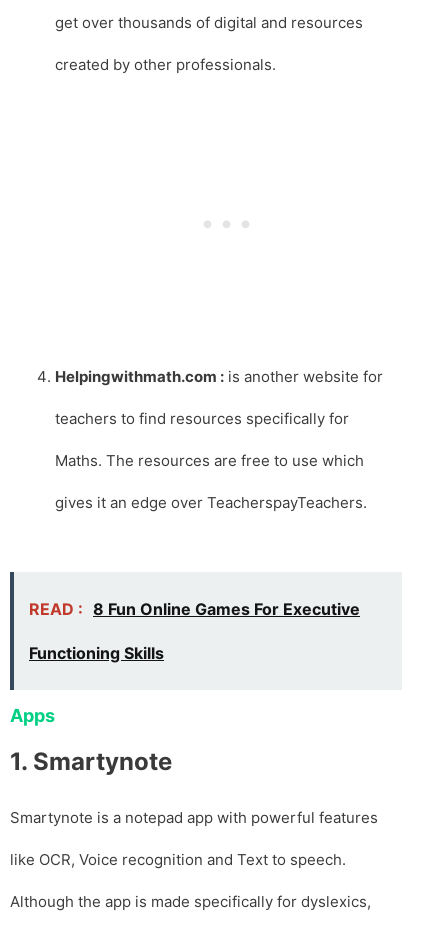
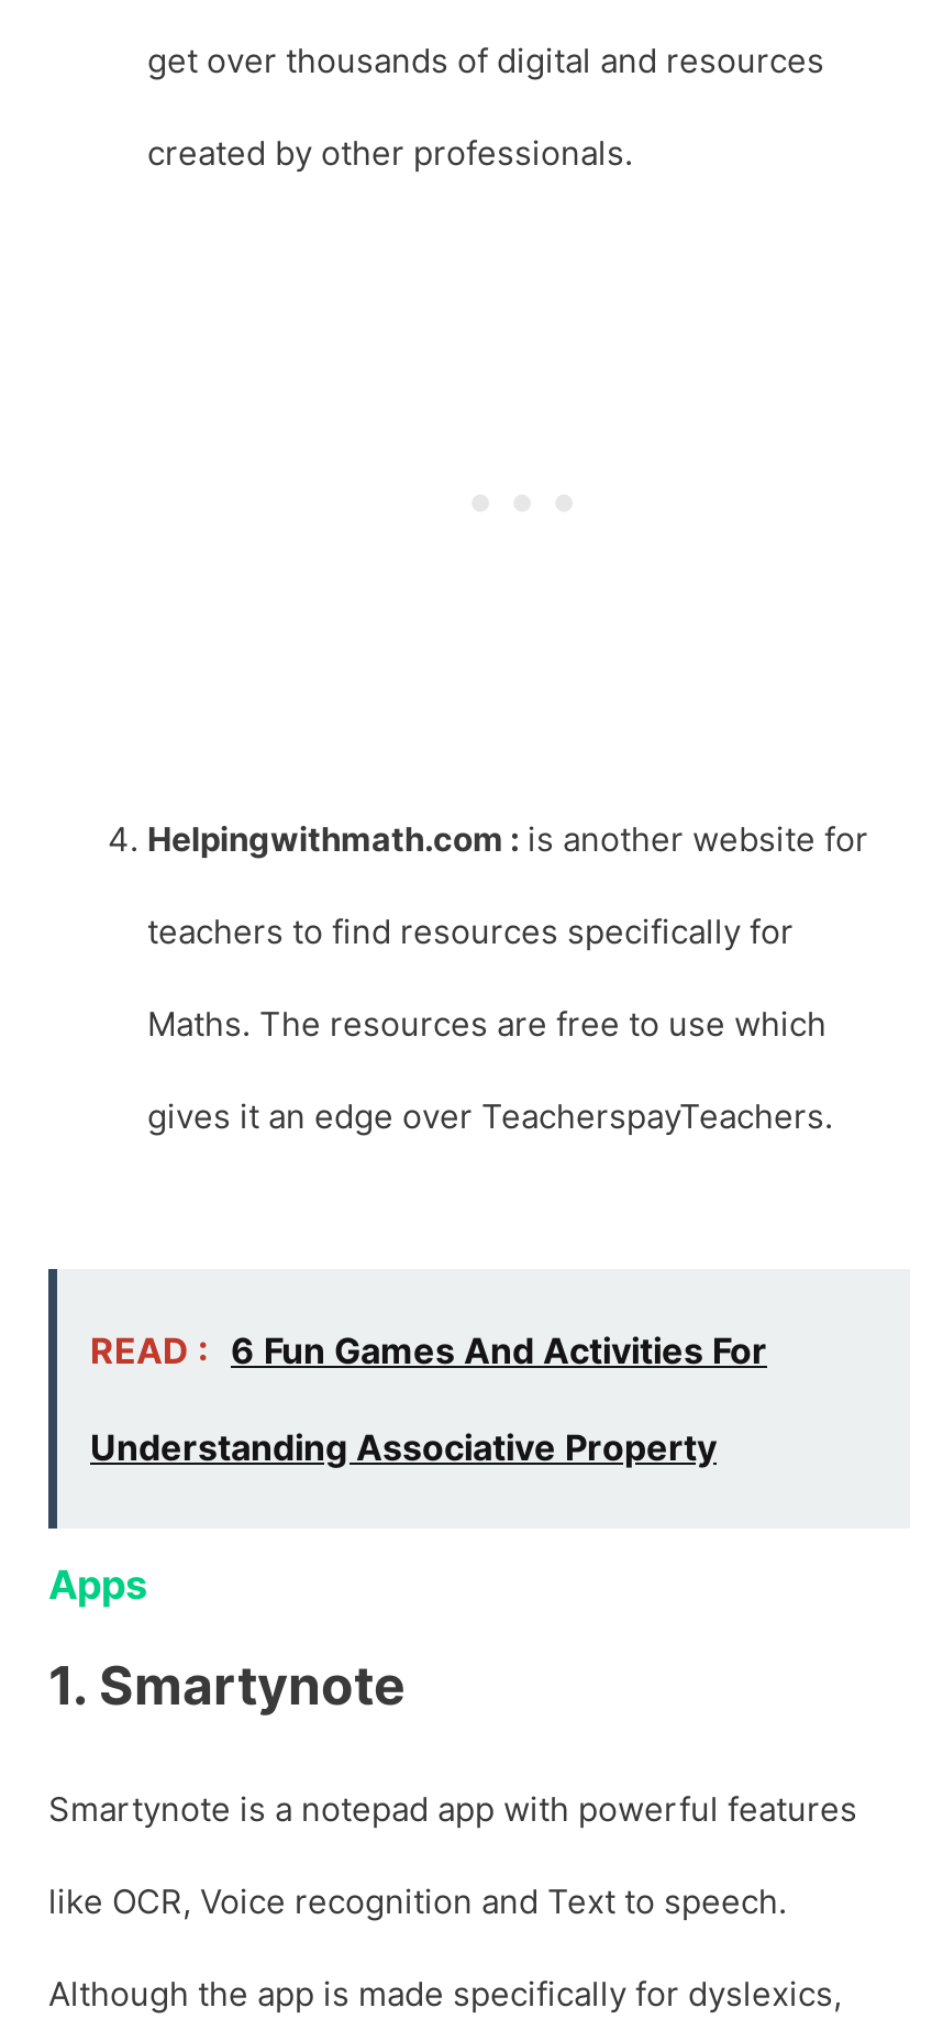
[29,599,360,619] READ : 8 Fun Online Games For Executive -> [90,1328,767,1372] READ : 6 Fun Games And Activities For
[29,643,164,663] Functioning Skills -> [90,1425,717,1469] Understanding Associative Property

